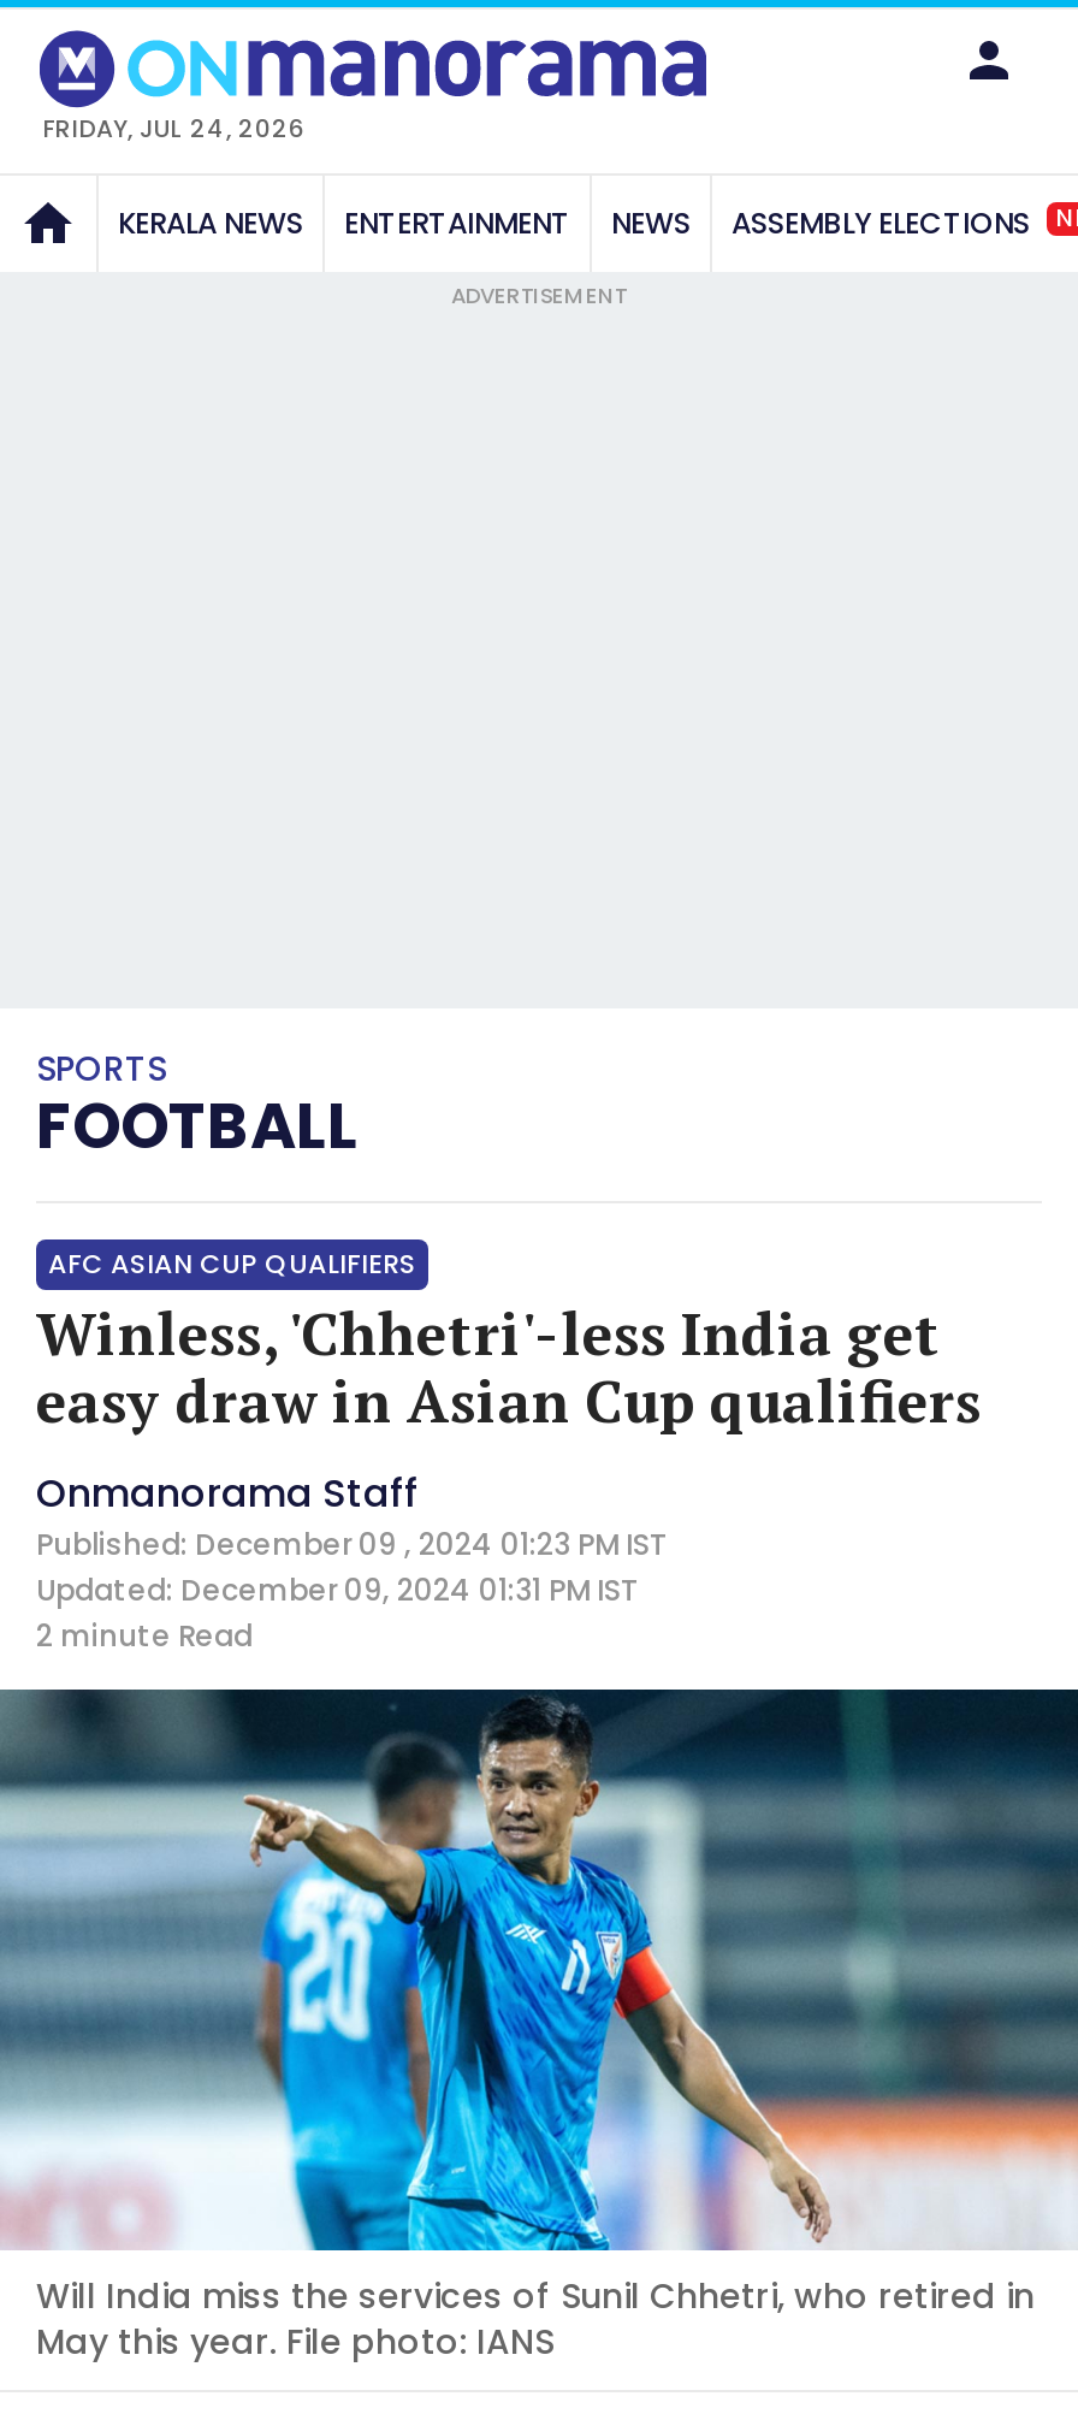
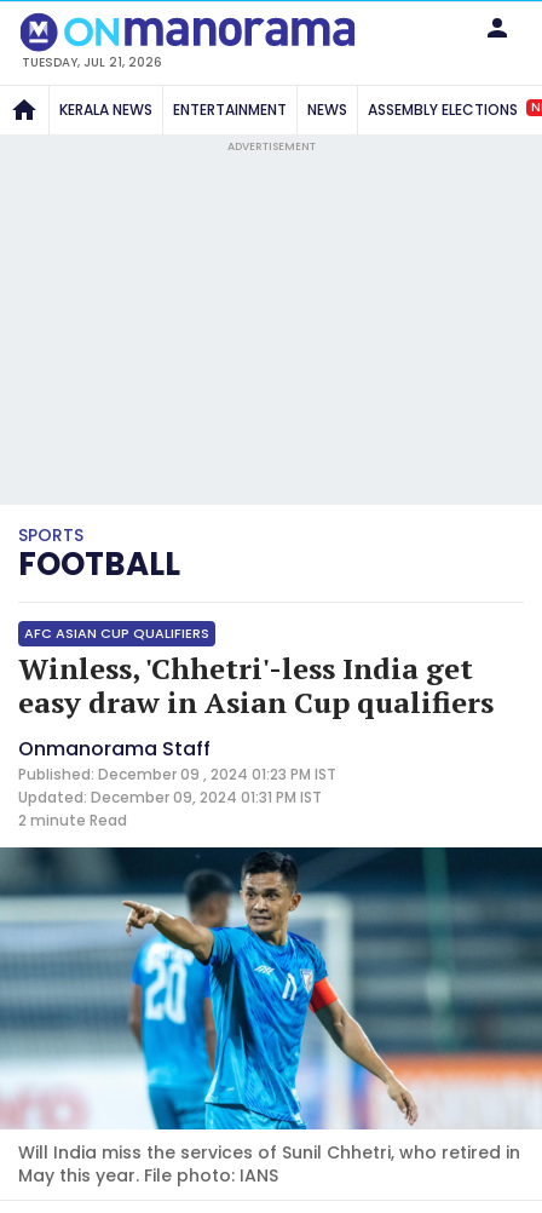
[43,110,306,146] FRIDAY, JUL 24, 2026 -> [22,53,162,71] TUESDAY, JUL 21, 2026

